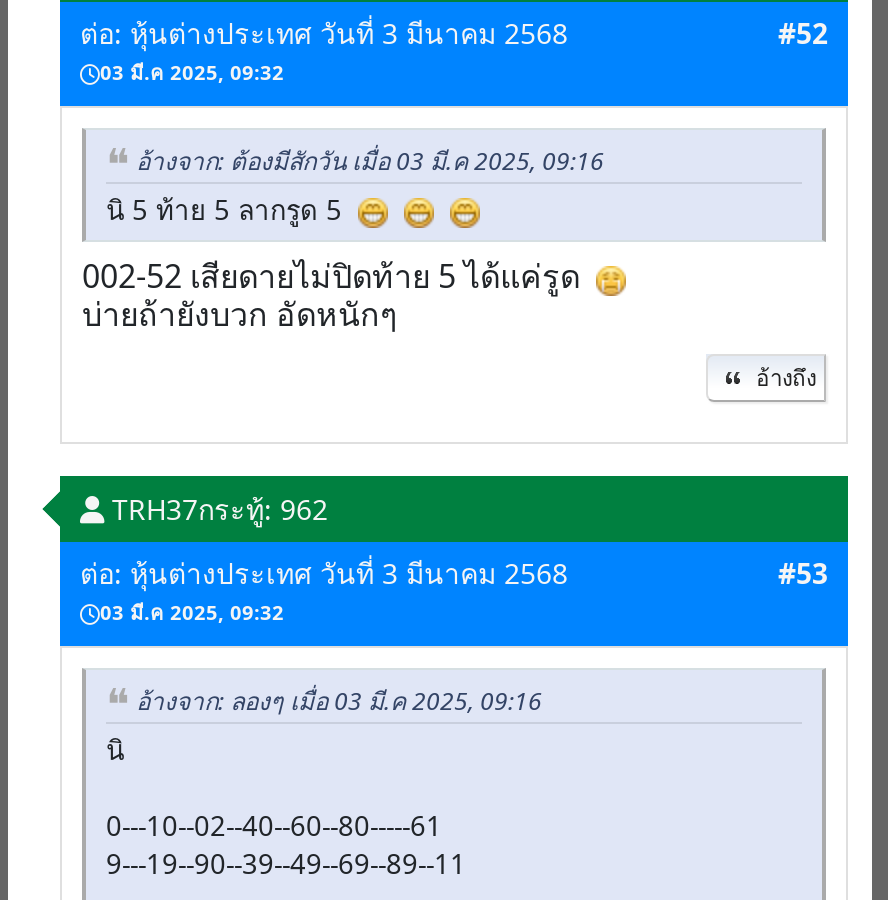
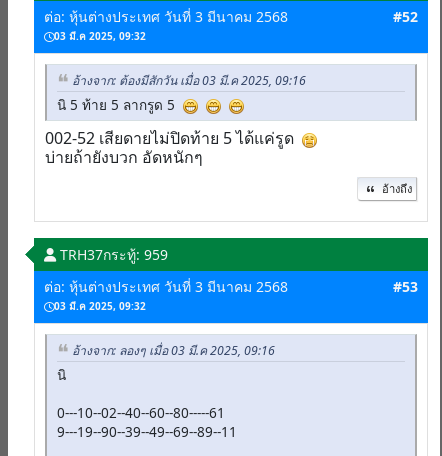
[112,490,328,528] TRH37กระทู้: 962 -> [60,245,168,264] TRH37กระทู้: 959

